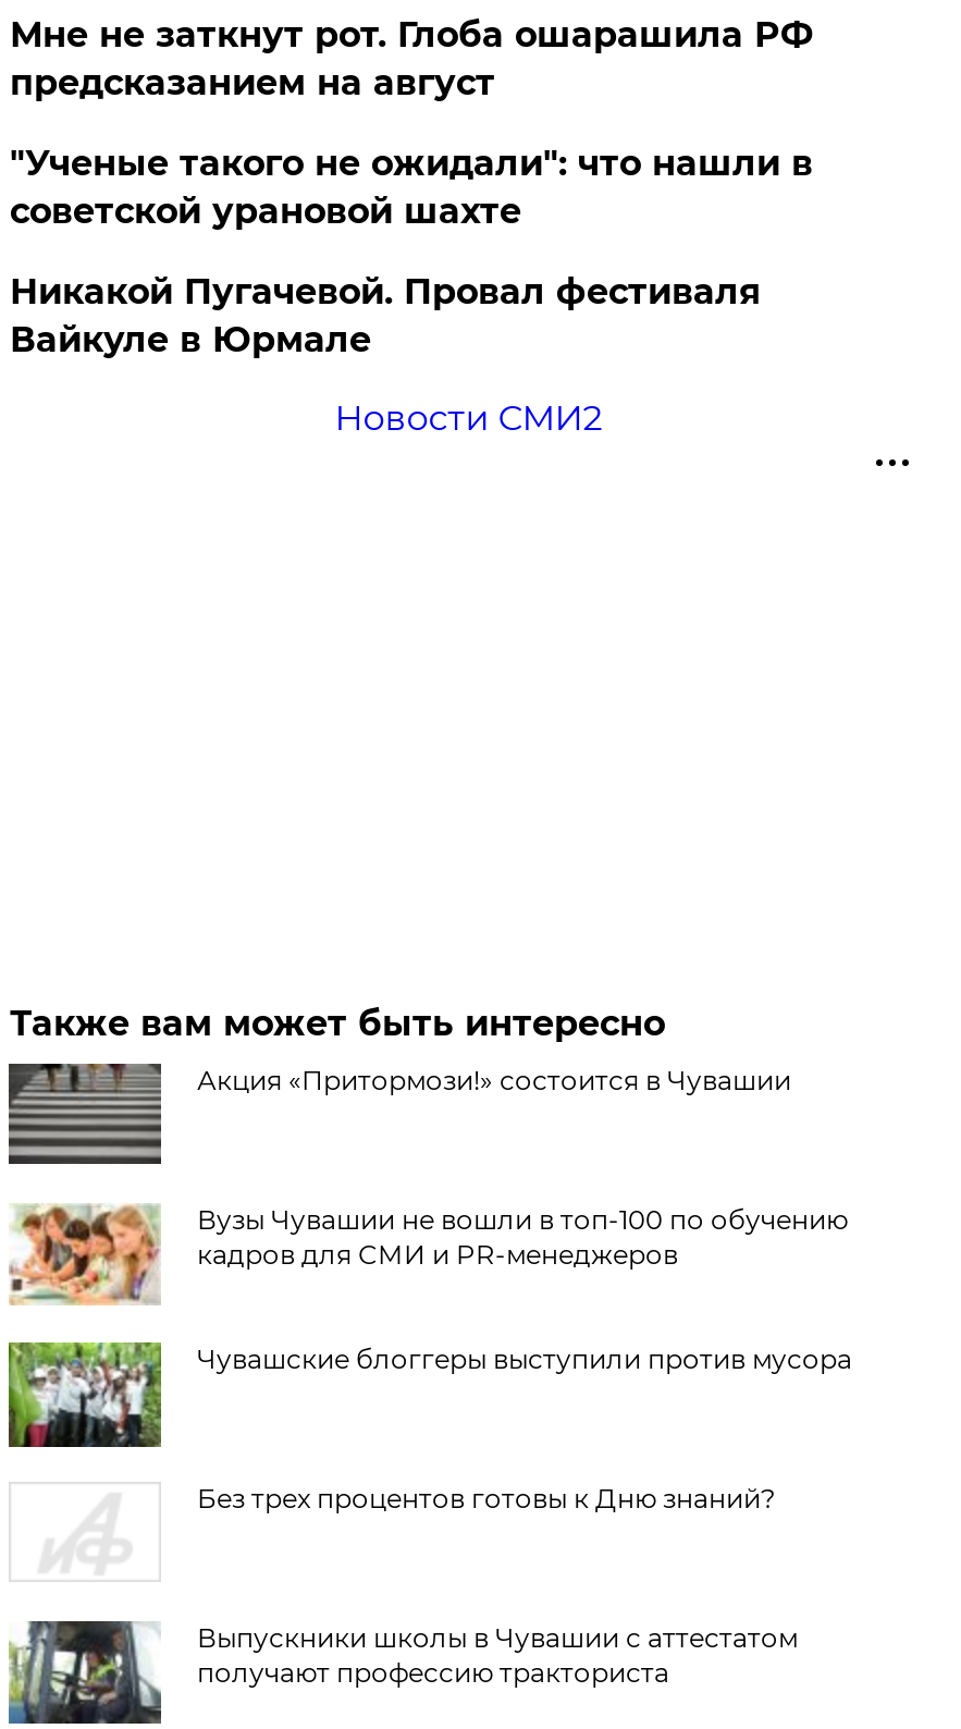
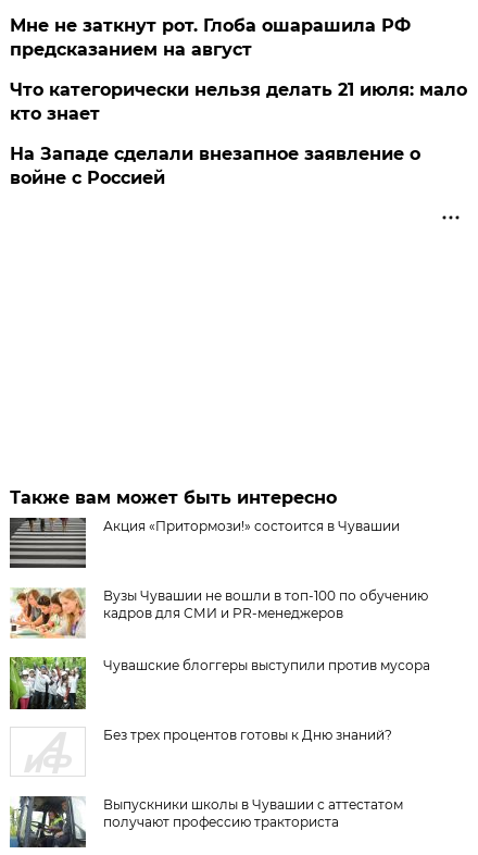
[10,142,813,438] "Ученые такого не ожидали": что нашли в | советской урановой шахте | Никакой Пугачевой. Провал фестиваля | Вайкуле в Юрмале | Новости СМИ2 -> [10,79,468,188] Что категорически нельзя делать 21 июля: мало | кто знает | На Западе сделали внезапное заявление о | войне с Россией

